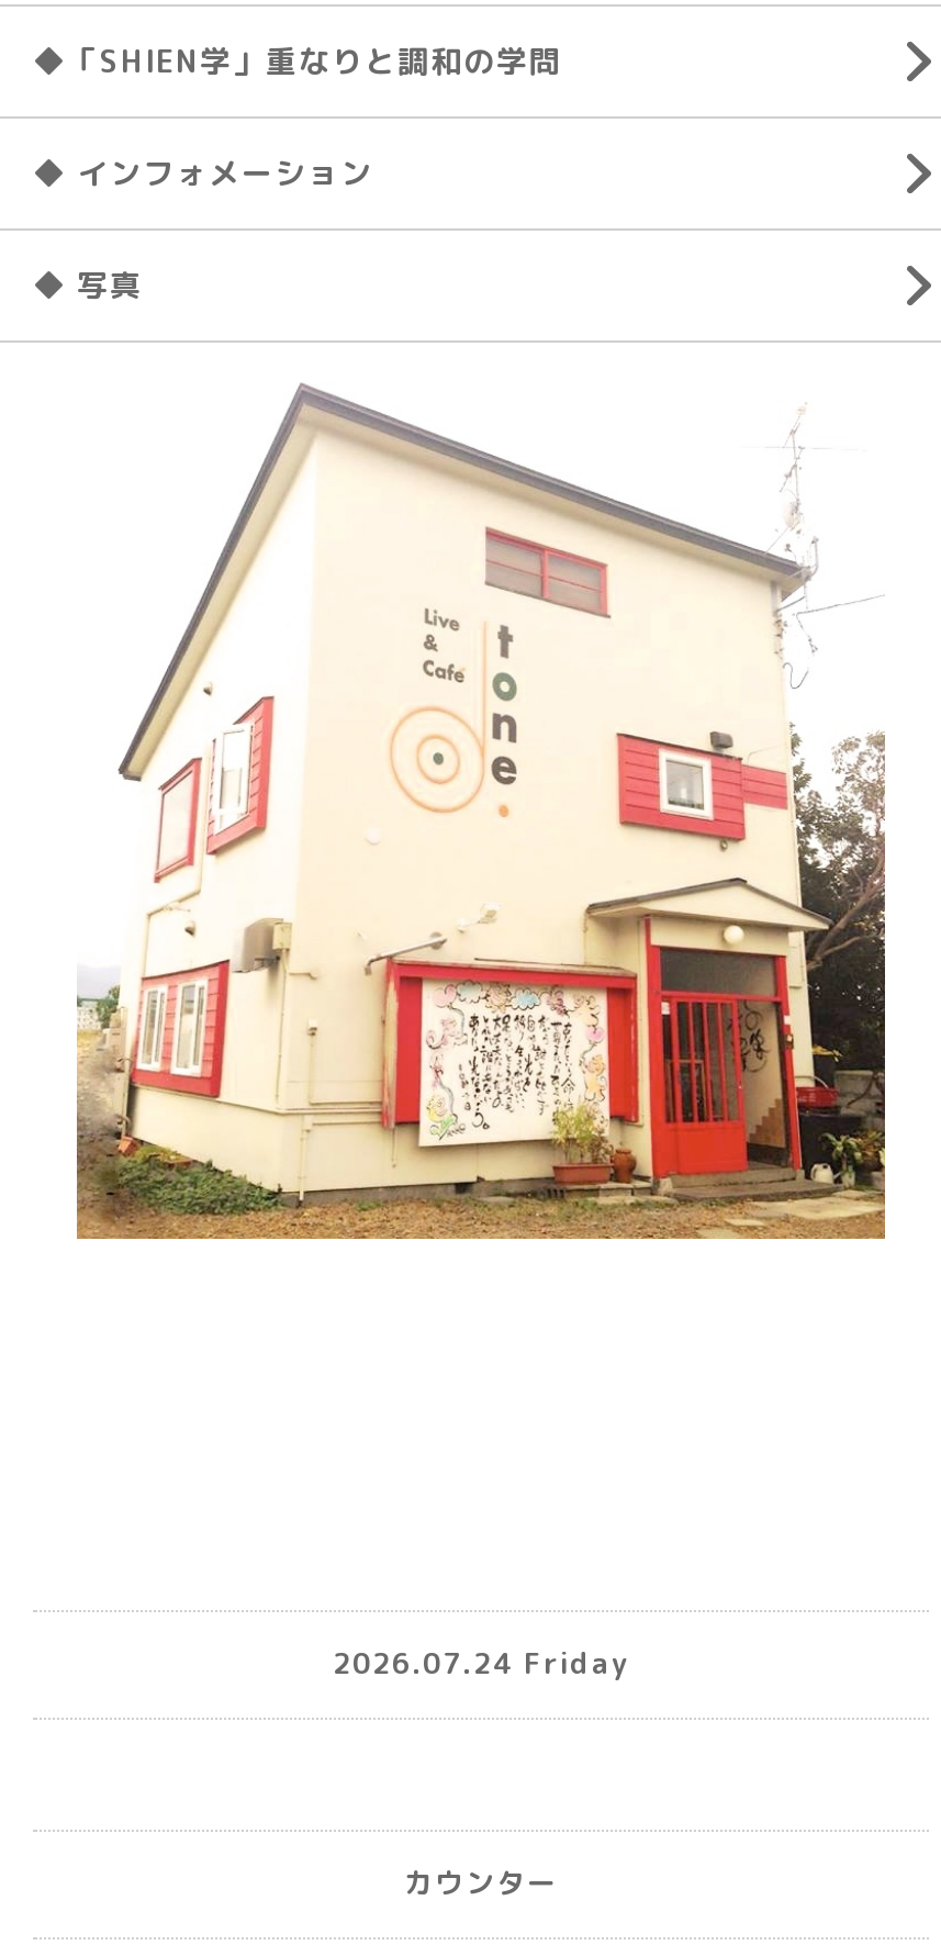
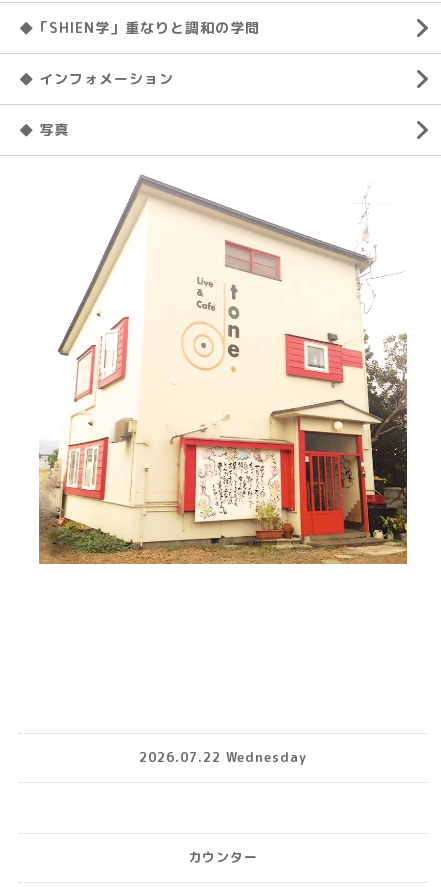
[333,1643,629,1683] 2026.07.24 Friday -> [139,748,307,766] 2026.07.22 Wednesday

